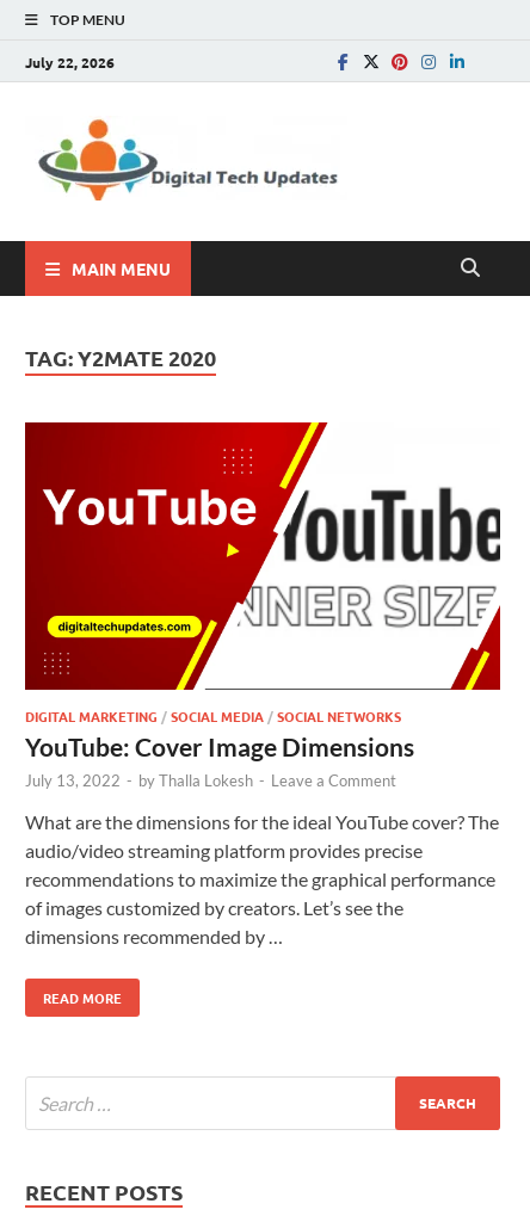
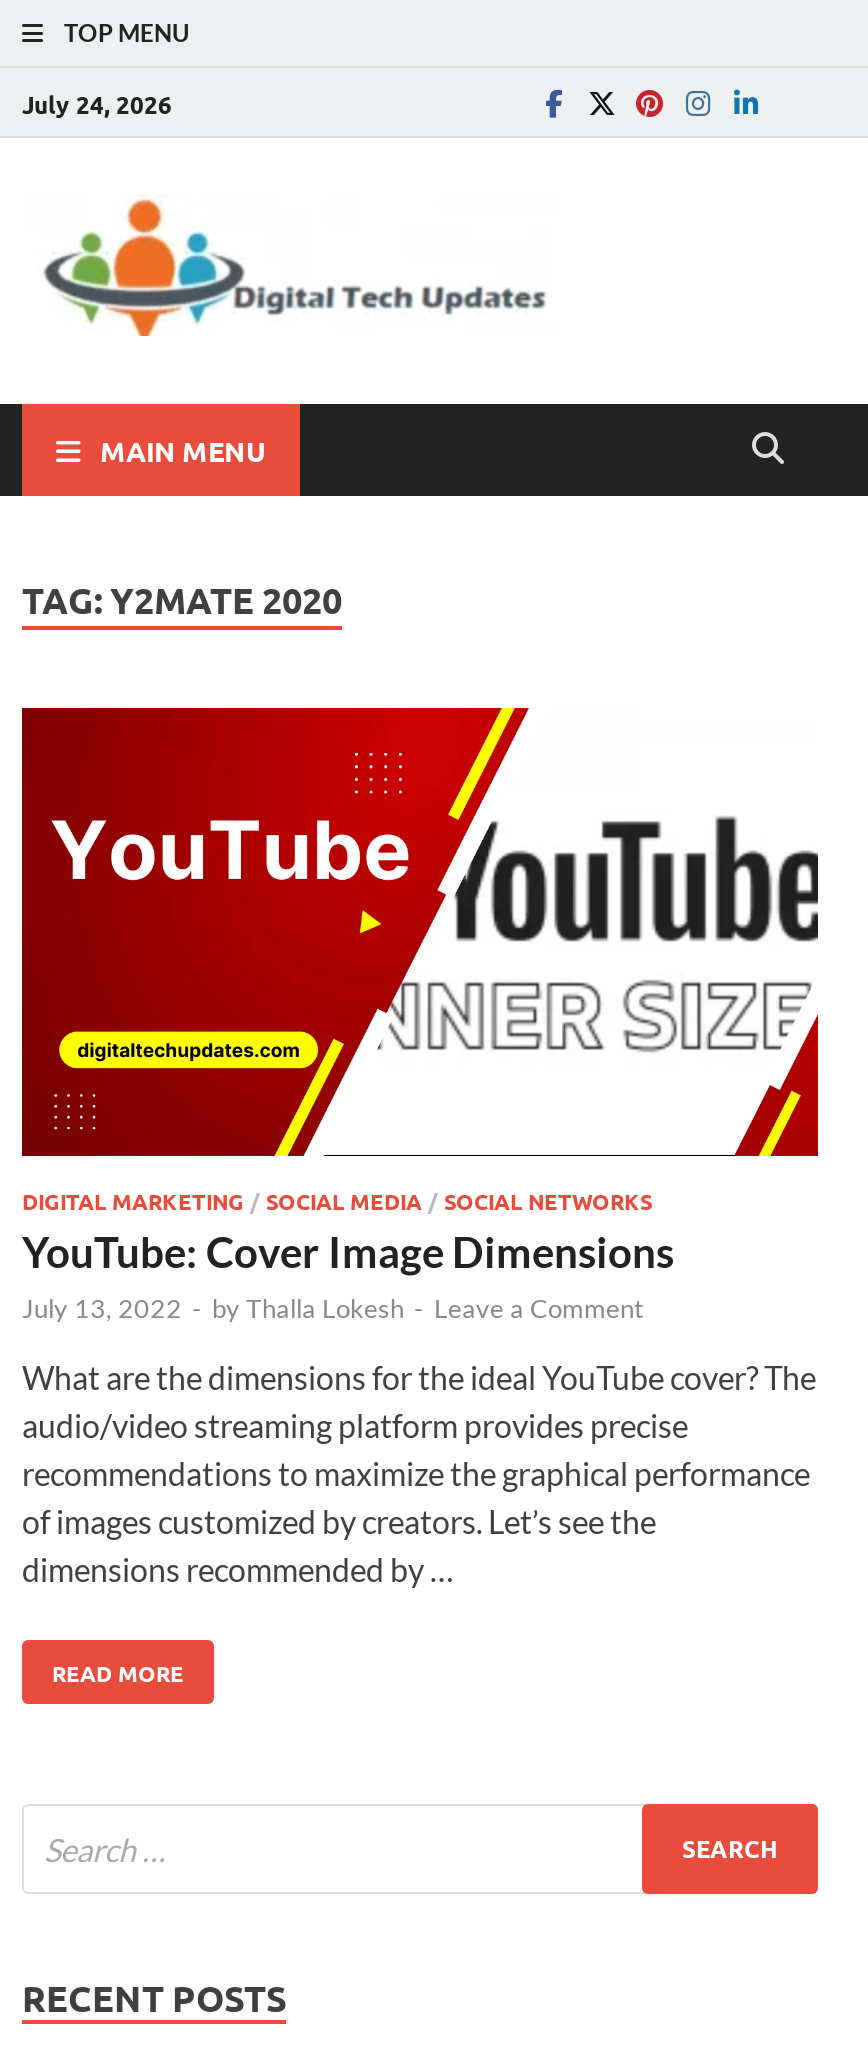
[25,52,115,71] July 22, 2026 -> [22,87,172,119] July 24, 2026

